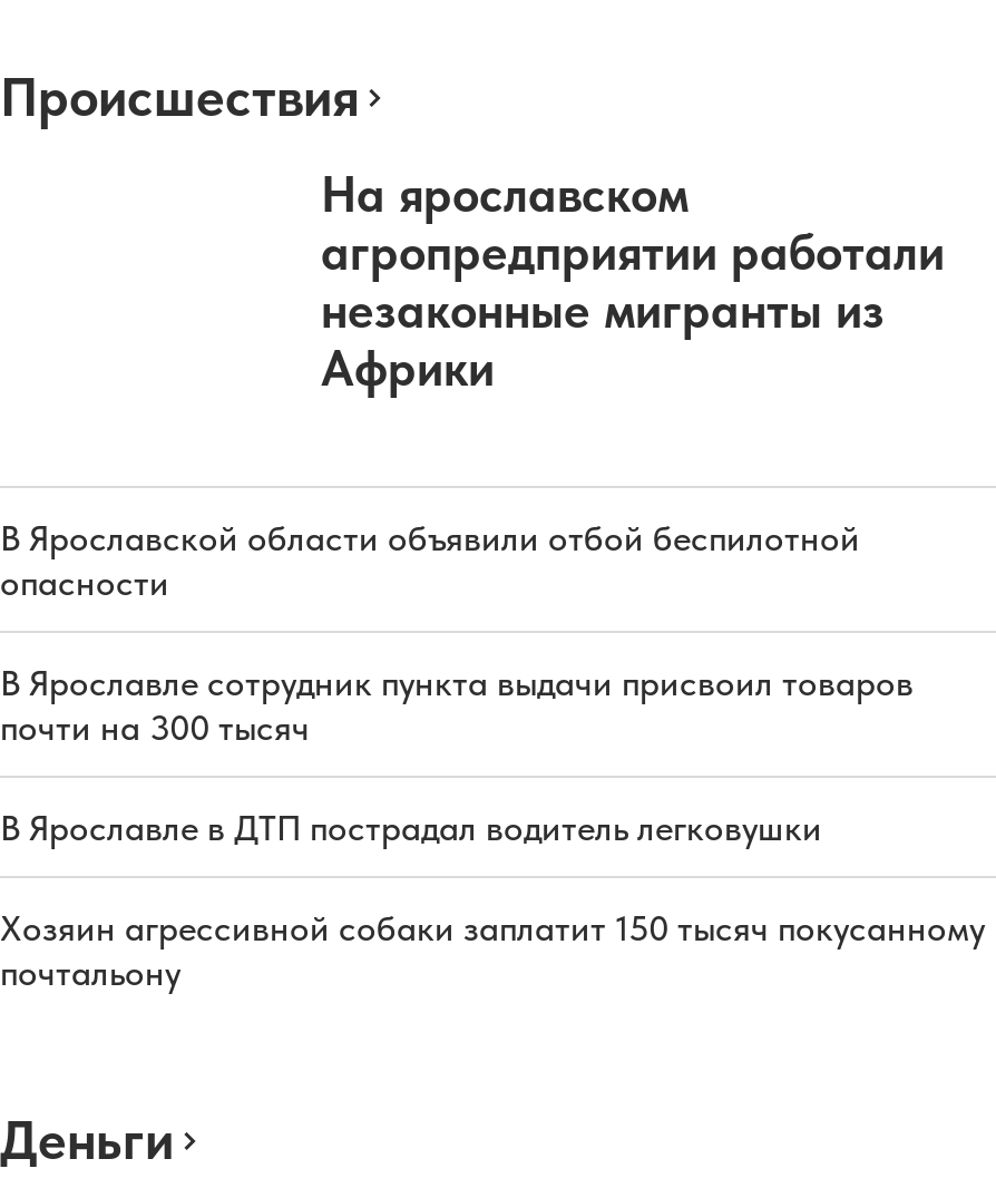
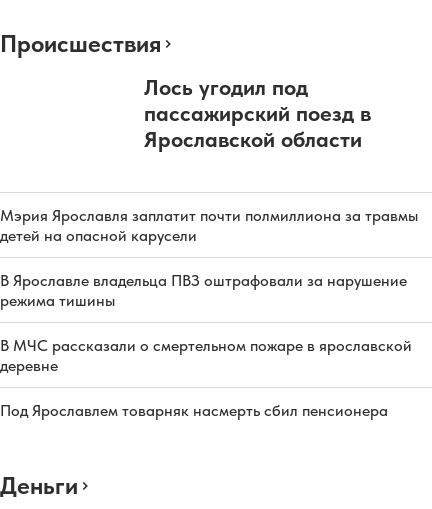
[321,164,945,396] На ярославском | агропредприятии работали | незаконные мигранты из | Африки -> [144,74,371,152] Лось угодил под | пассажирский поезд в | Ярославской области
[0,517,860,604] В Ярославской области объявили отбой беспилотной | опасности -> [0,206,418,245] Мэрия Ярославля заплатит почти полмиллиона за травмы | детей на опасной карусели
[0,662,914,748] В Ярославле сотрудник пункта выдачи присвоил товаров | почти на 300 тысяч -> [0,271,407,310] В Ярославле владельца ПВЗ оштрафовали за нарушение | режима тишины
[0,806,822,849] В Ярославле в ДТП пострадал водитель легковушки -> [0,336,412,375] В МЧС рассказали о смертельном пожаре в ярославской | деревне
[0,907,985,994] Хозяин агрессивной собаки заплатит 150 тысяч покусанному | почтальону -> [0,401,388,420] Под Ярославлем товарняк насмерть сбил пенсионера

